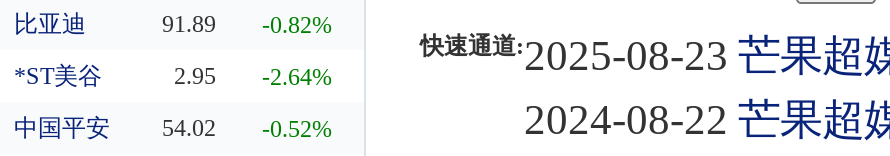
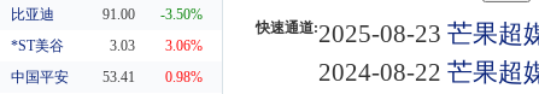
[162,10,216,38] 91.89 -> [102,6,135,23] 91.00
[262,10,332,38] -0.82% -> [160,6,203,23] -3.50%
[174,62,216,90] 2.95 -> [110,37,135,54] 3.03
[262,62,332,90] -2.64% -> [165,38,203,54] 3.06%
[162,114,216,142] 54.02 -> [102,69,135,86] 53.41
[262,114,332,142] -0.52% -> [165,69,203,86] 0.98%

